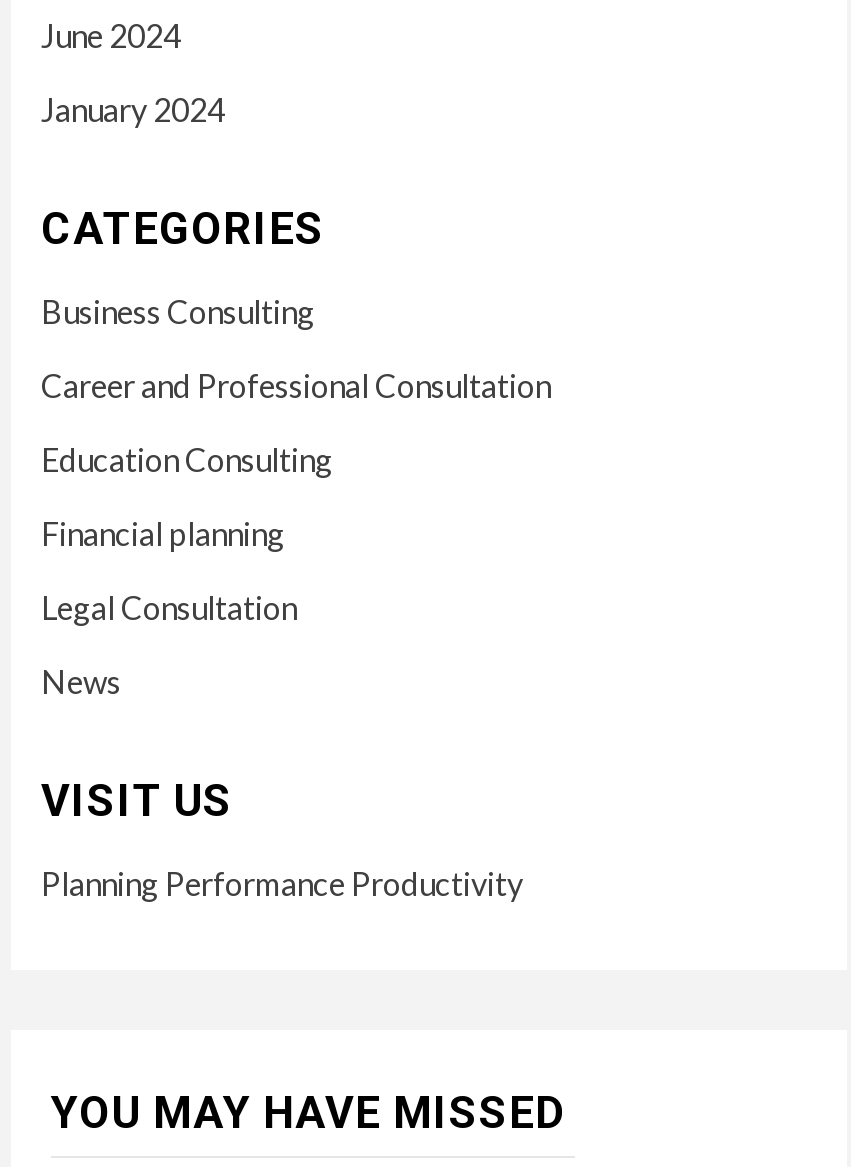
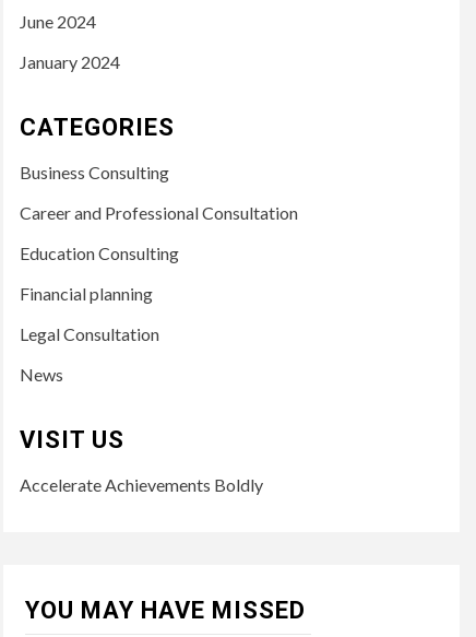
[41,864,523,902] Planning Performance Productivity -> [20,474,263,495] Accelerate Achievements Boldly

